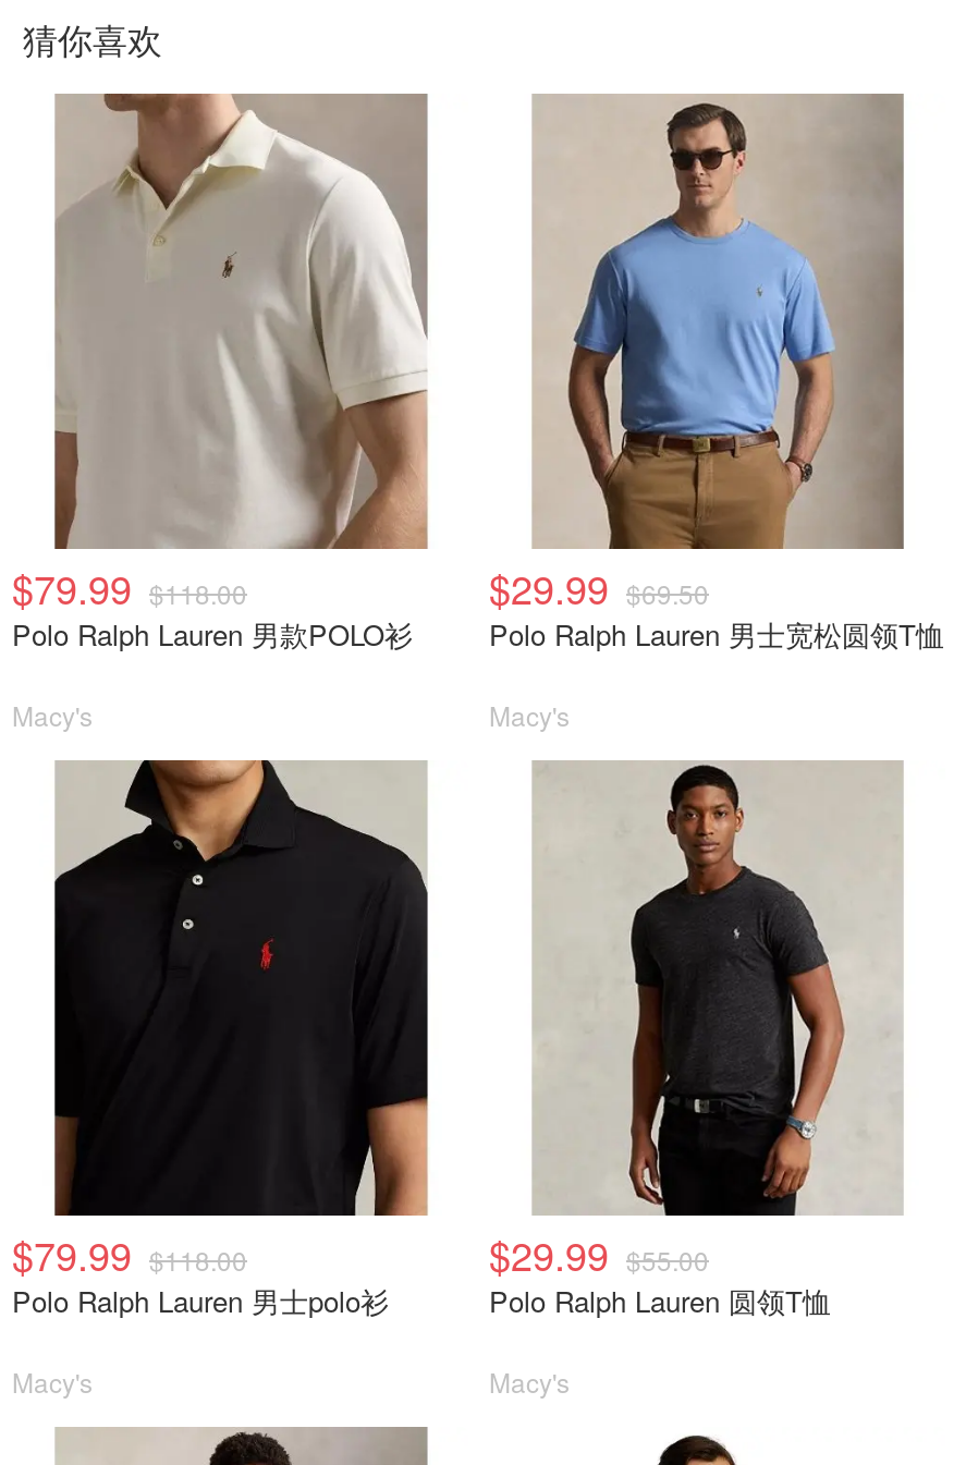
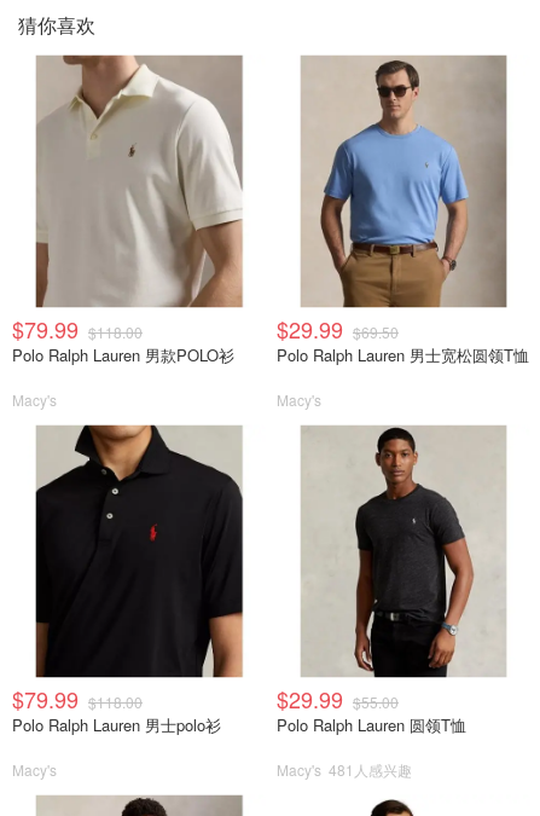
[489,1363,570,1400] Macy's -> [277,759,412,780] Macy's 481人感兴趣

